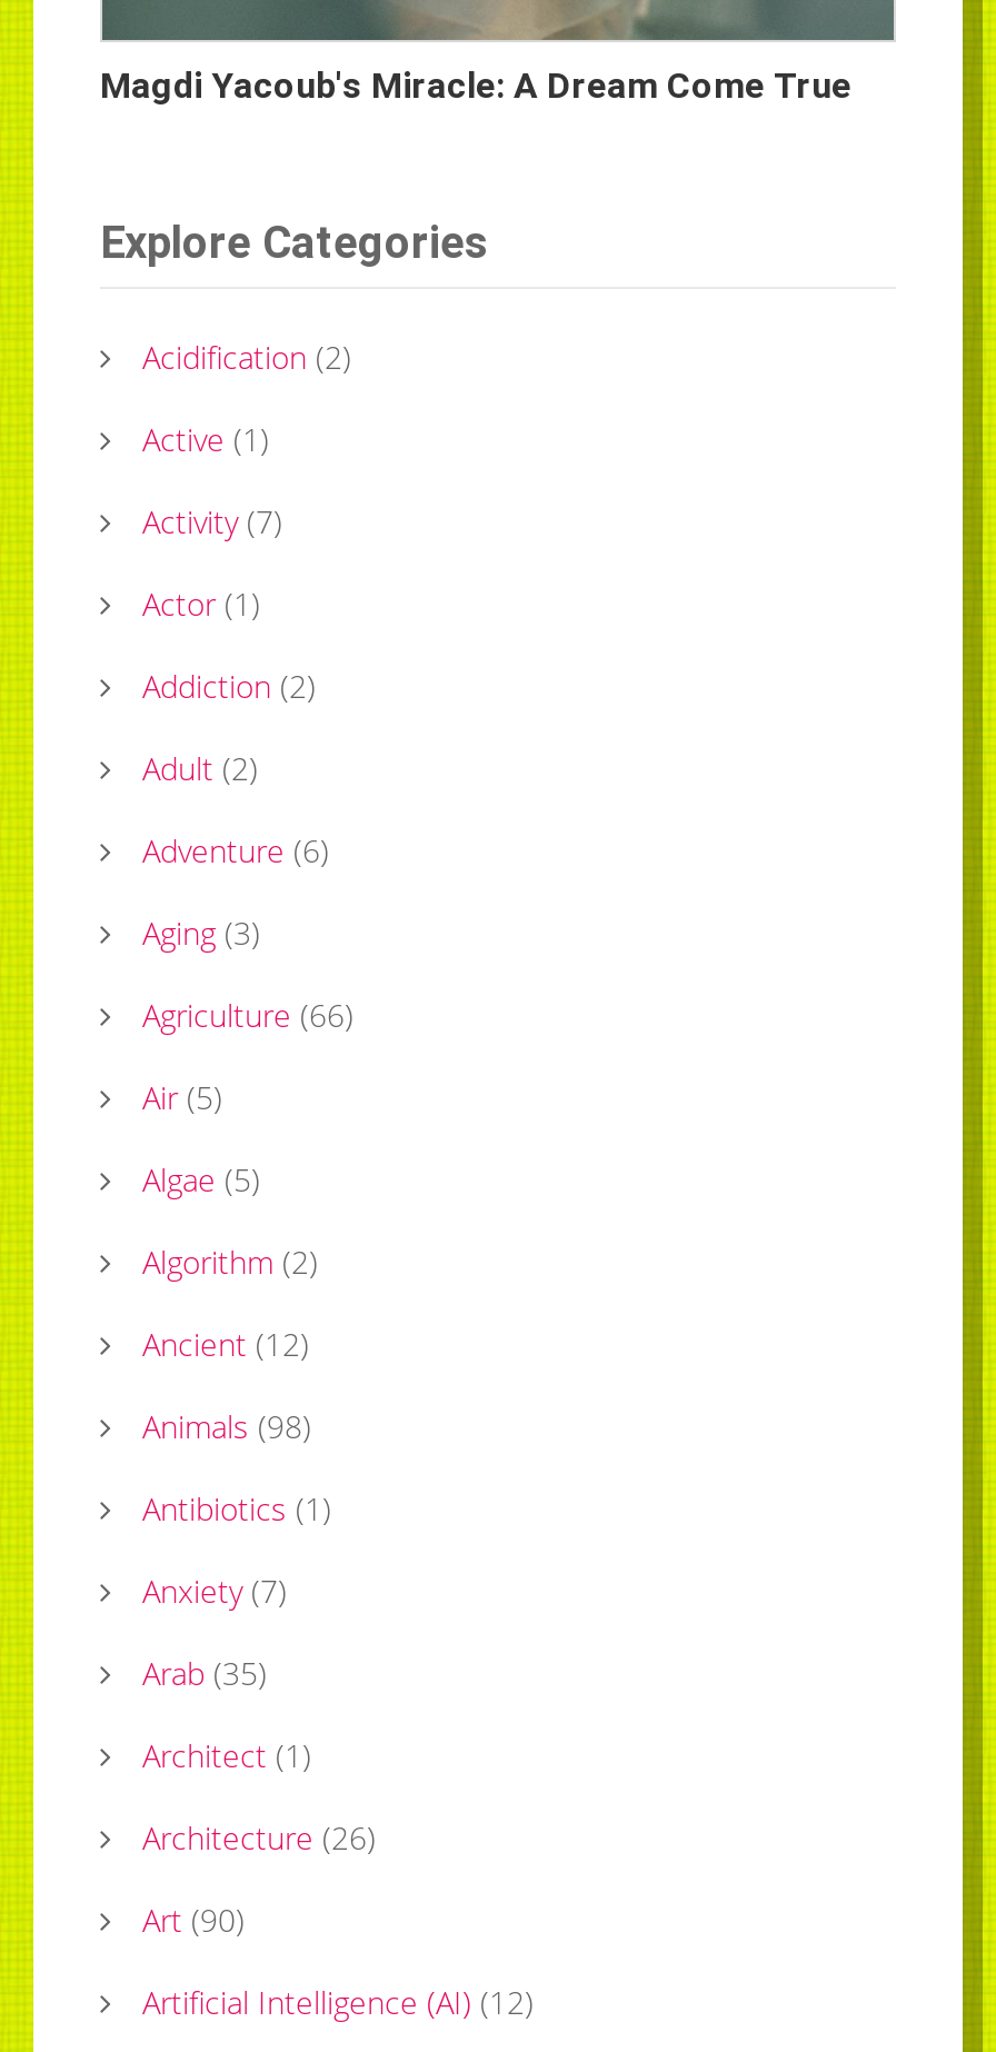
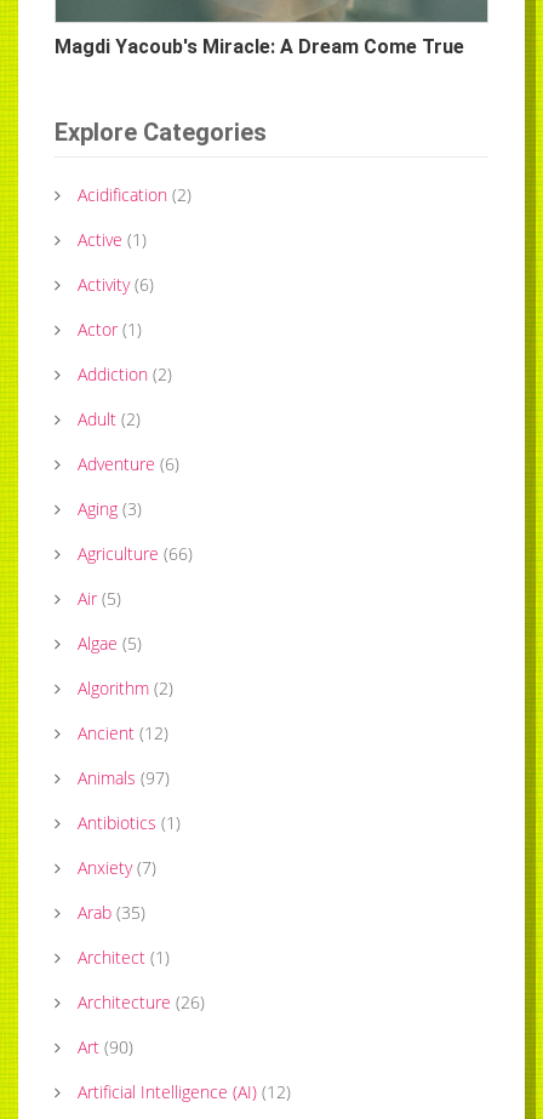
[142,500,282,542] Activity (7) -> [78,272,154,295] Activity (6)
[142,1404,311,1447] Animals (98) -> [78,766,170,789] Animals (97)

